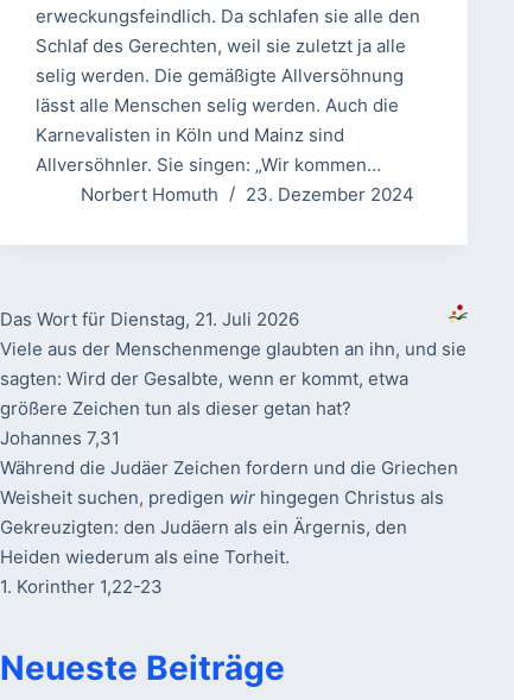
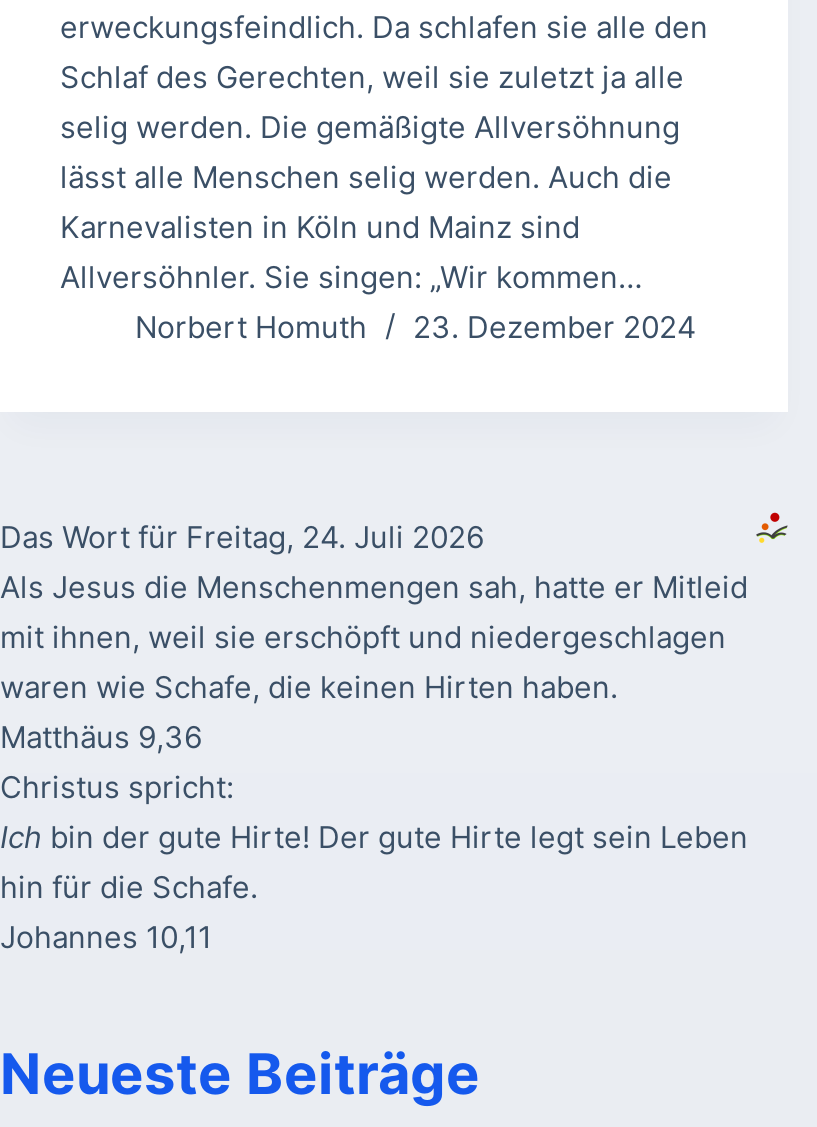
[0,308,467,598] Das Wort für Dienstag, 21. Juli 2026 | Viele aus der Menschenmenge glaubten an ihn, und sie | sagten: Wird der Gesalbte, wenn er kommt, etwa | größere Zeichen tun als dieser getan hat? | Johannes 7,31 | Während die Judäer Zeichen fordern und die Griechen | Weisheit suchen, predigen wir hingegen Christus als | Gekreuzigten: den Judäern als ein Ärgernis, den | Heiden wiederum als eine Torheit. | 1. Korinther 1,22-23 -> [0,518,748,956] Das Wort für Freitag, 24. Juli 2026 | Als Jesus die Menschenmengen sah, hatte er Mitleid | mit ihnen, weil sie erschöpft und niedergeschlagen | waren wie Schafe, die keinen Hirten haben. | Matthäus 9,36 | Christus spricht: | Ich bin der gute Hirte! Der gute Hirte legt sein Leben | hin für die Schafe. | Johannes 10,11

